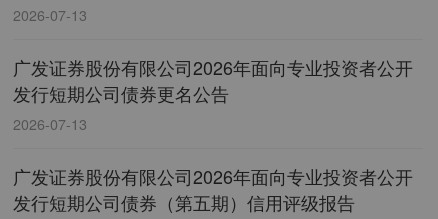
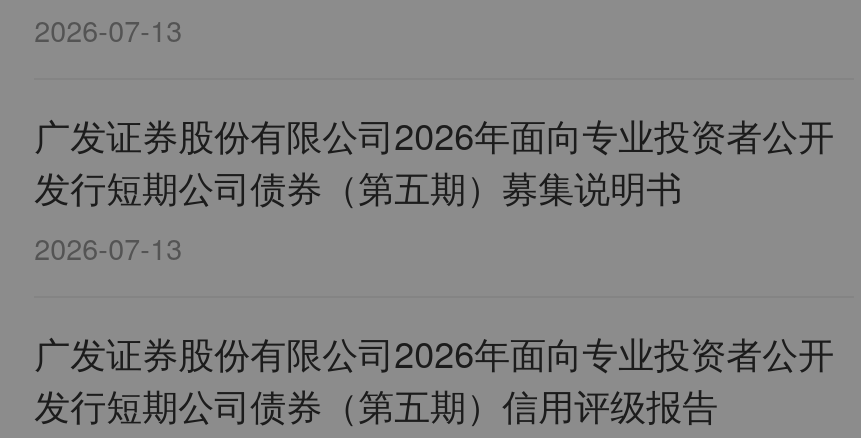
[13,80,229,106] 发行短期公司债券更名公告 -> [34,161,682,213] 发行短期公司债券（第五期）募集说明书

